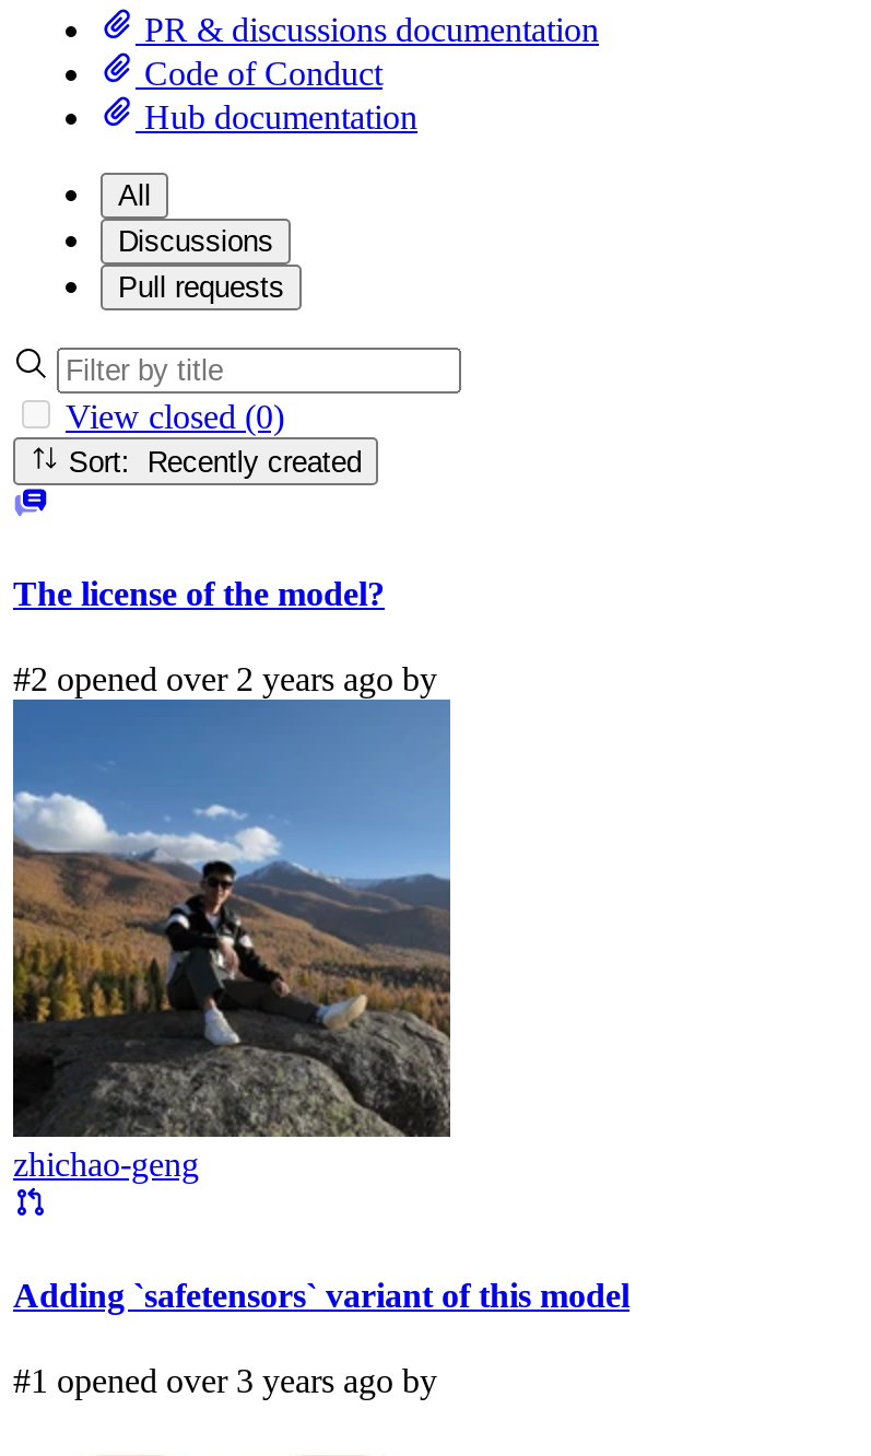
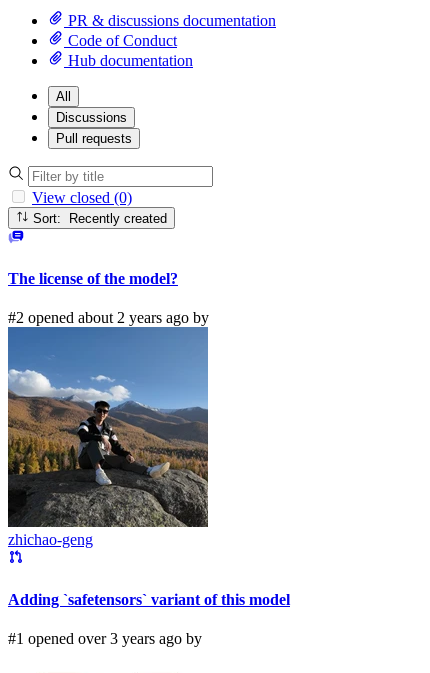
[13,661,437,698] #2 opened over 2 years ago by -> [8,309,209,326] #2 opened about 2 years ago by

